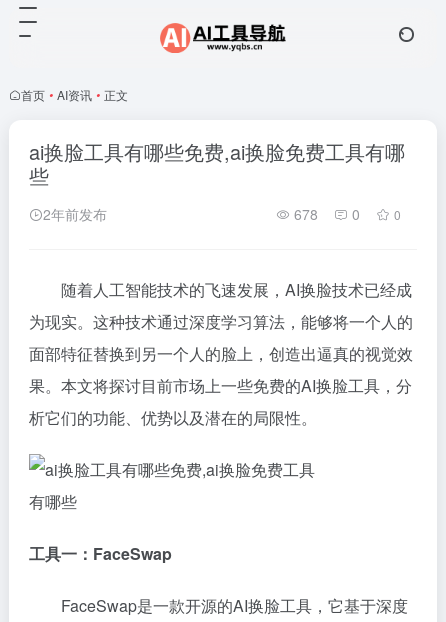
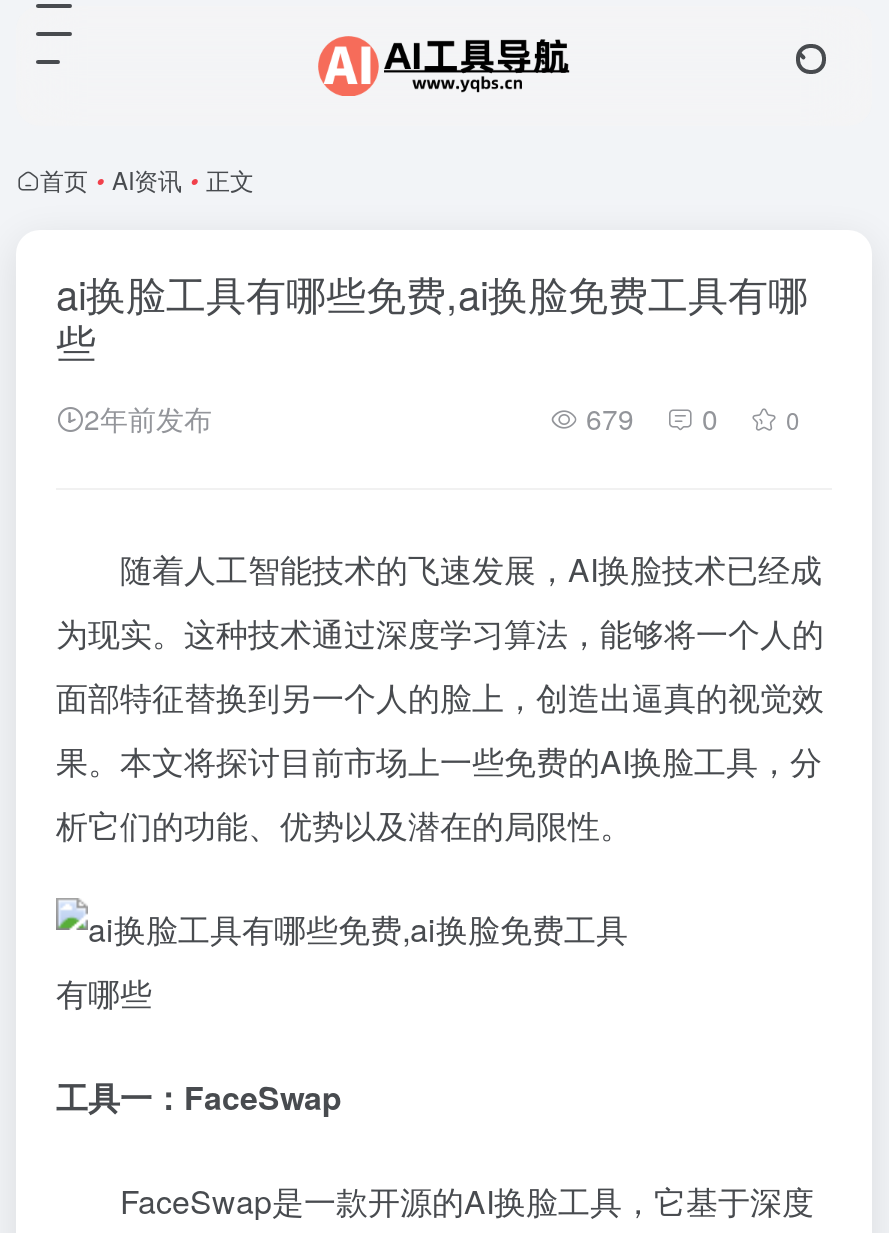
[290,204,401,224] 678 0 0 -> [578,398,800,438] 679 0 0

